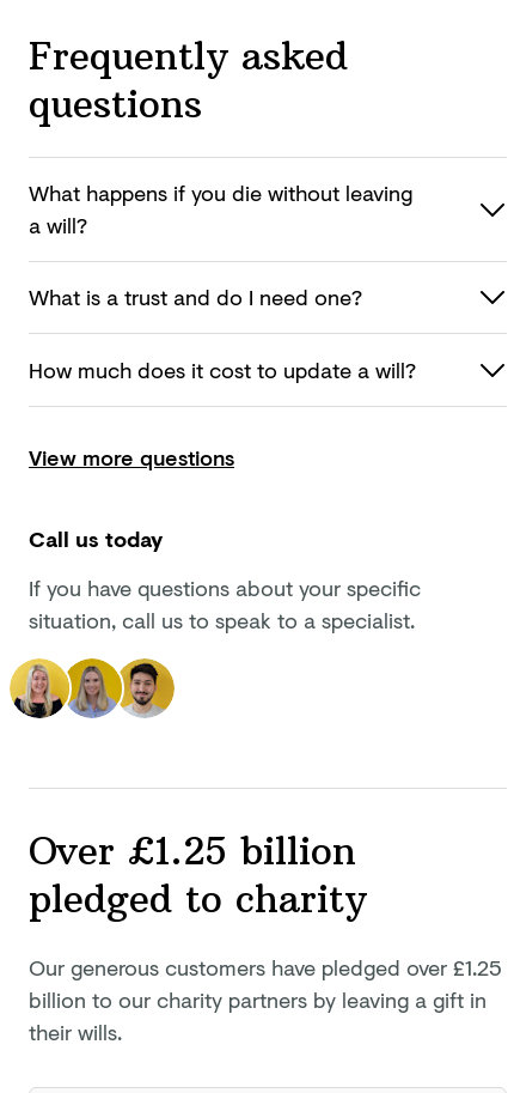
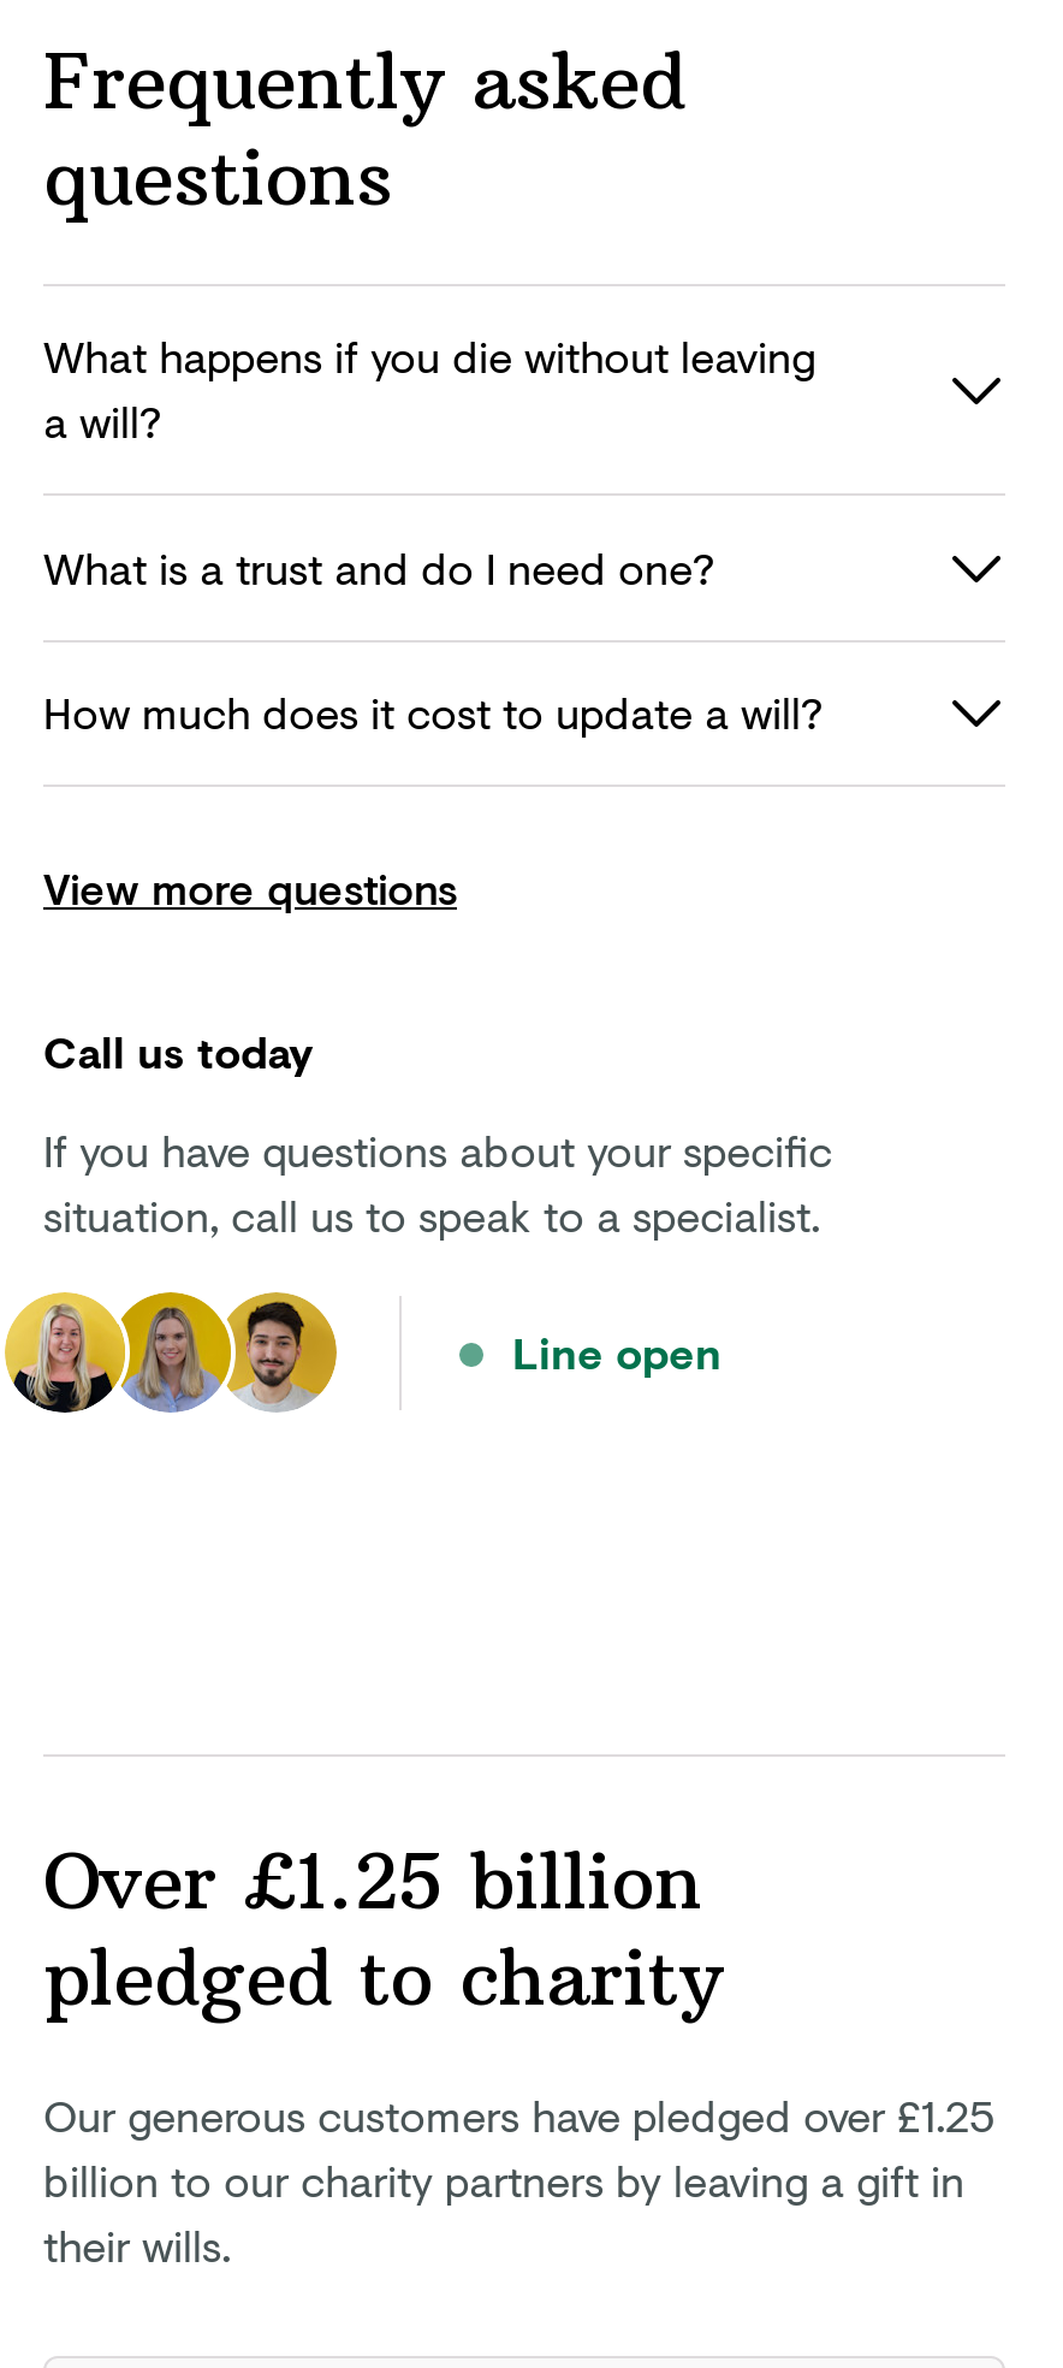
none -> [512,1321,721,1383] Line open

